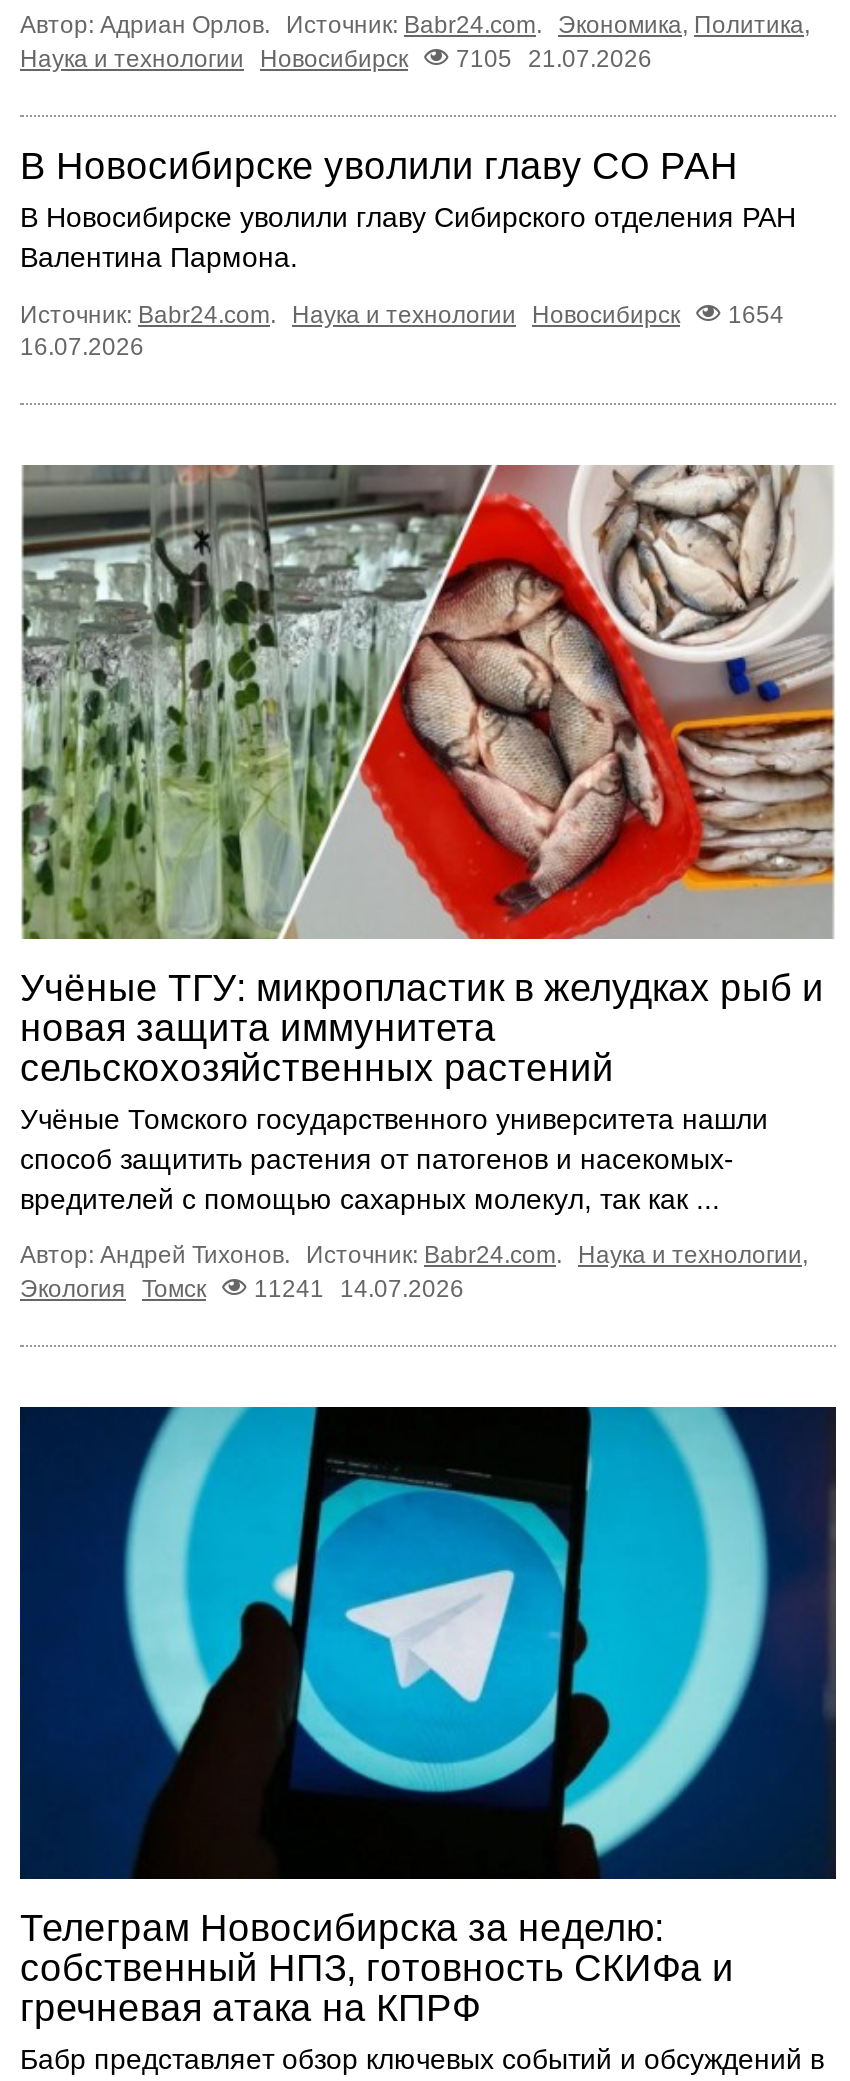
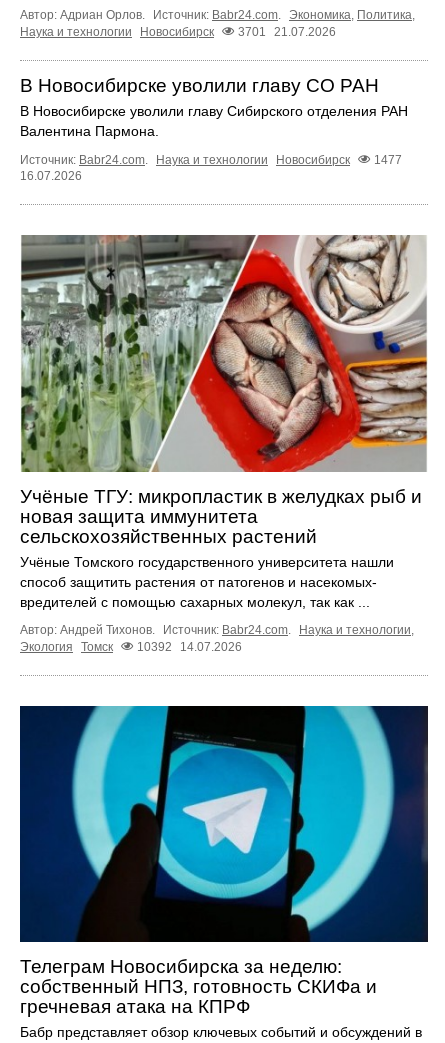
[20,45,652,73] Наука и технологии Новосибирск 7105 21.07.2026 -> [20,25,336,39] Наука и технологии Новосибирск 3701 21.07.2026
[20,301,784,329] Источник: Babr24.com. Наука и технологии Новосибирск 1654 -> [20,153,402,167] Источник: Babr24.com. Наука и технологии Новосибирск 1477
[20,1274,464,1302] Экология Томск 11241 14.07.2026 -> [20,640,242,654] Экология Томск 10392 14.07.2026

